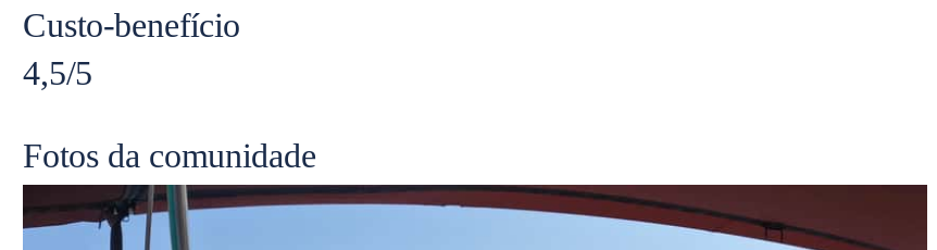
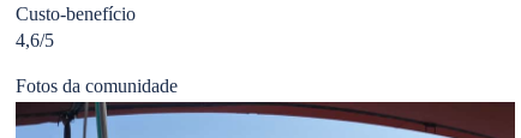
[23,53,92,90] 4,5/5 -> [16,30,54,50] 4,6/5

